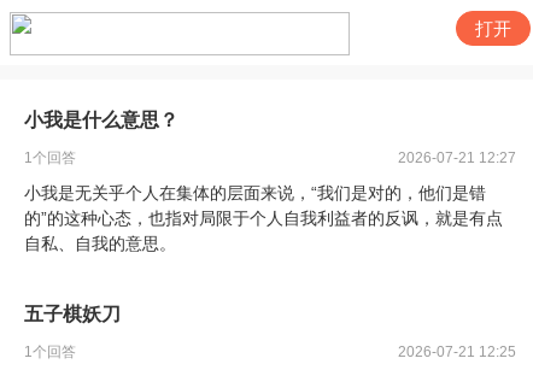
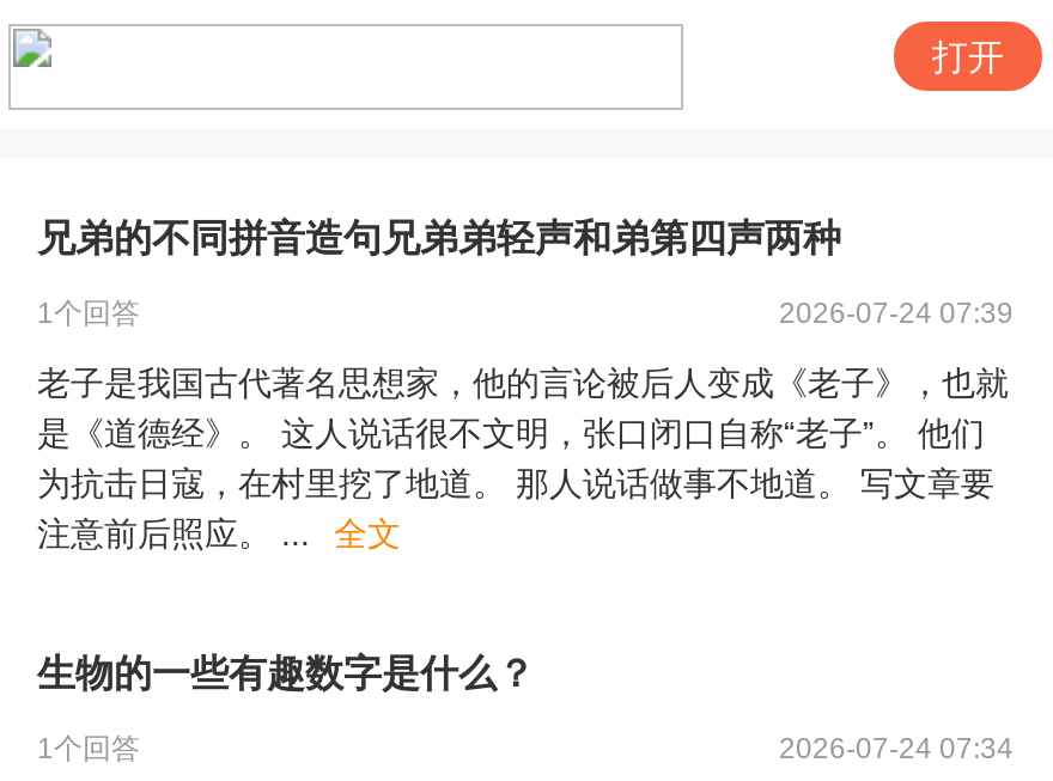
[24,110,178,130] 小我是什么意思？ -> [37,218,841,258] 兄弟的不同拼音造句兄弟弟轻声和弟第四声两种
[398,149,516,166] 2026-07-21 12:27 -> [779,297,1014,330] 2026-07-24 07:39
[24,183,503,253] 小我是无关乎个人在集体的层面来说，“我们是对的，他们是错 | 的”的这种心态，也指对局限于个人自我利益者的反讽，就是有点 | 自私、自我的意思。 -> [37,364,1009,553] 老子是我国古代著名思想家，他的言论被后人变成《老子》，也就 | 是《道德经》。 这人说话很不文明，张口闭口自称“老子”。 他们 | 为抗击日寇，在村里挖了地道。 那人说话做事不地道。 写文章要 | 注意前后照应。... | 全文
[24,304,121,324] 五子棋妖刀 -> [37,653,535,694] 生物的一些有趣数字是什么？
[398,343,516,360] 2026-07-21 12:25 -> [779,732,1014,765] 2026-07-24 07:34

